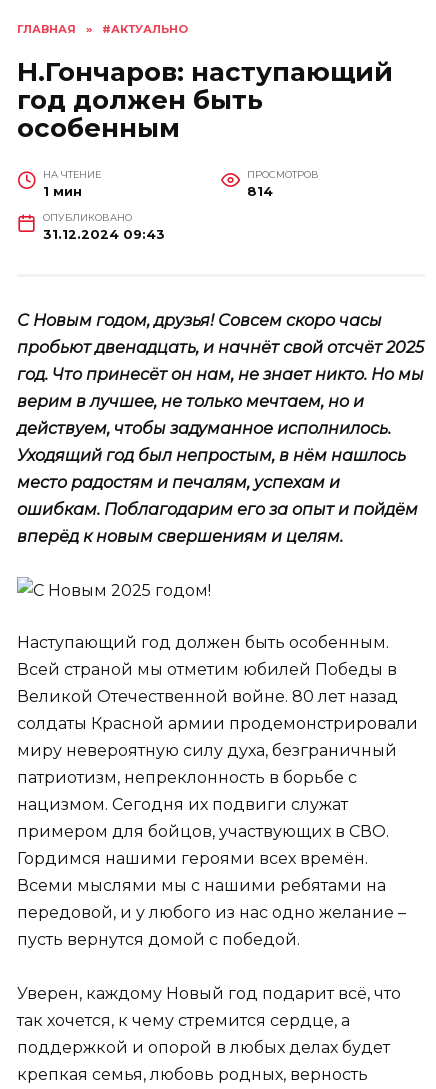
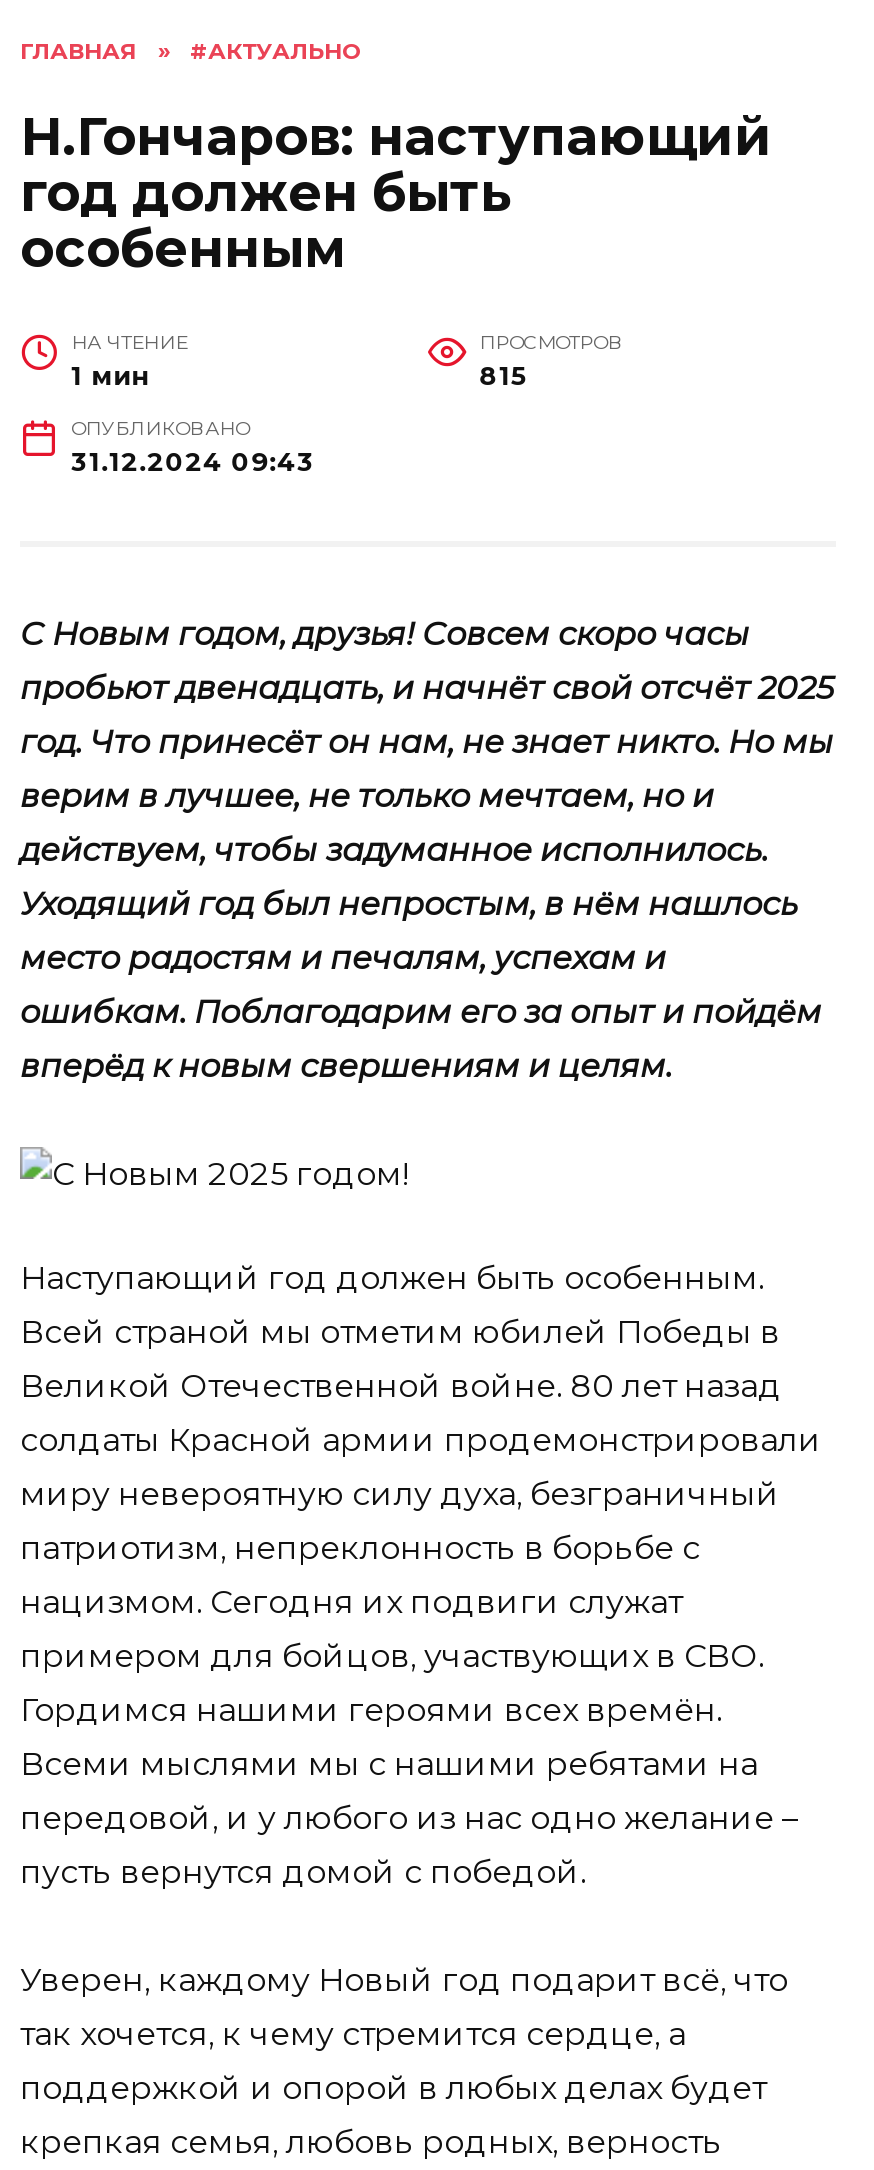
[247,184,273,199] 814 -> [479,360,527,390] 815

